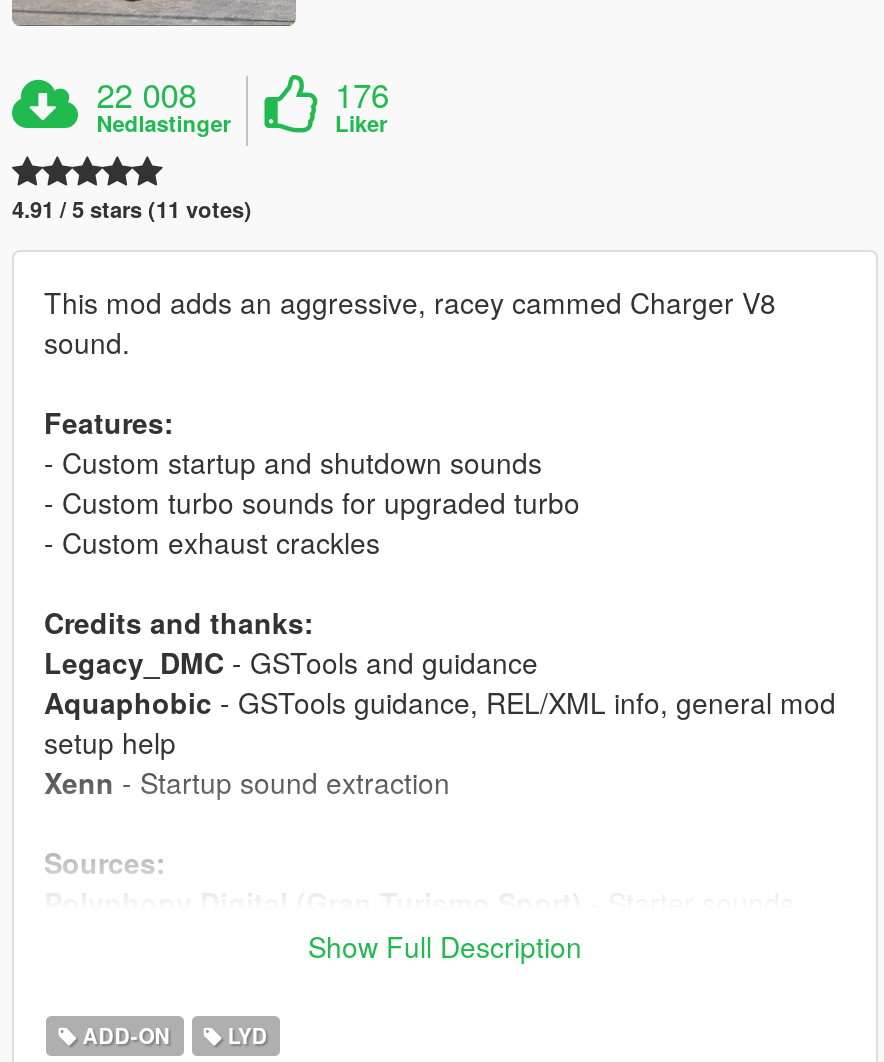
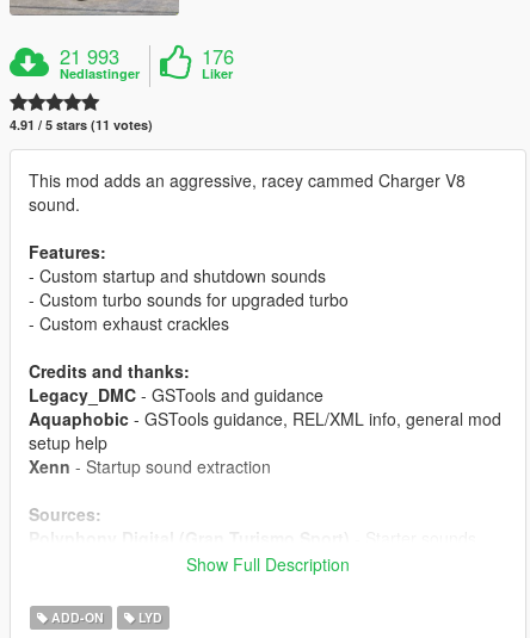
[96,70,196,118] 22 008 -> [60,42,120,71] 21 993

